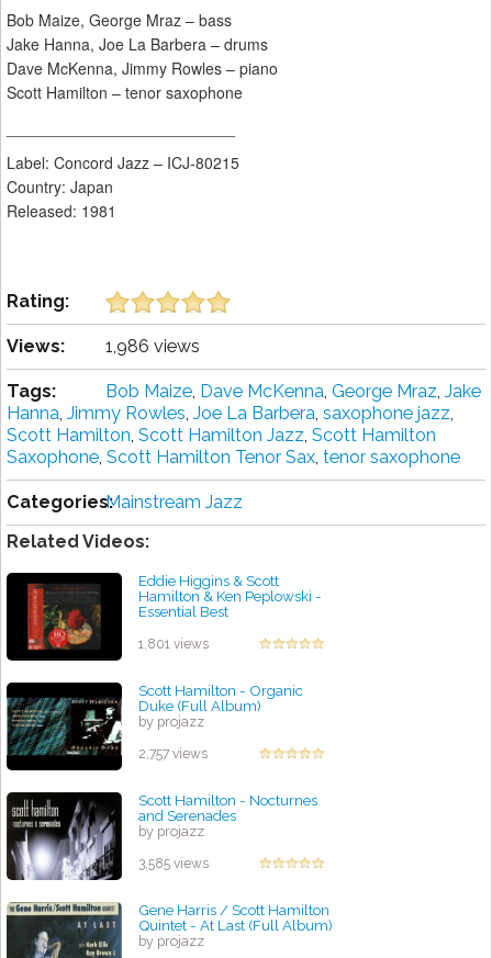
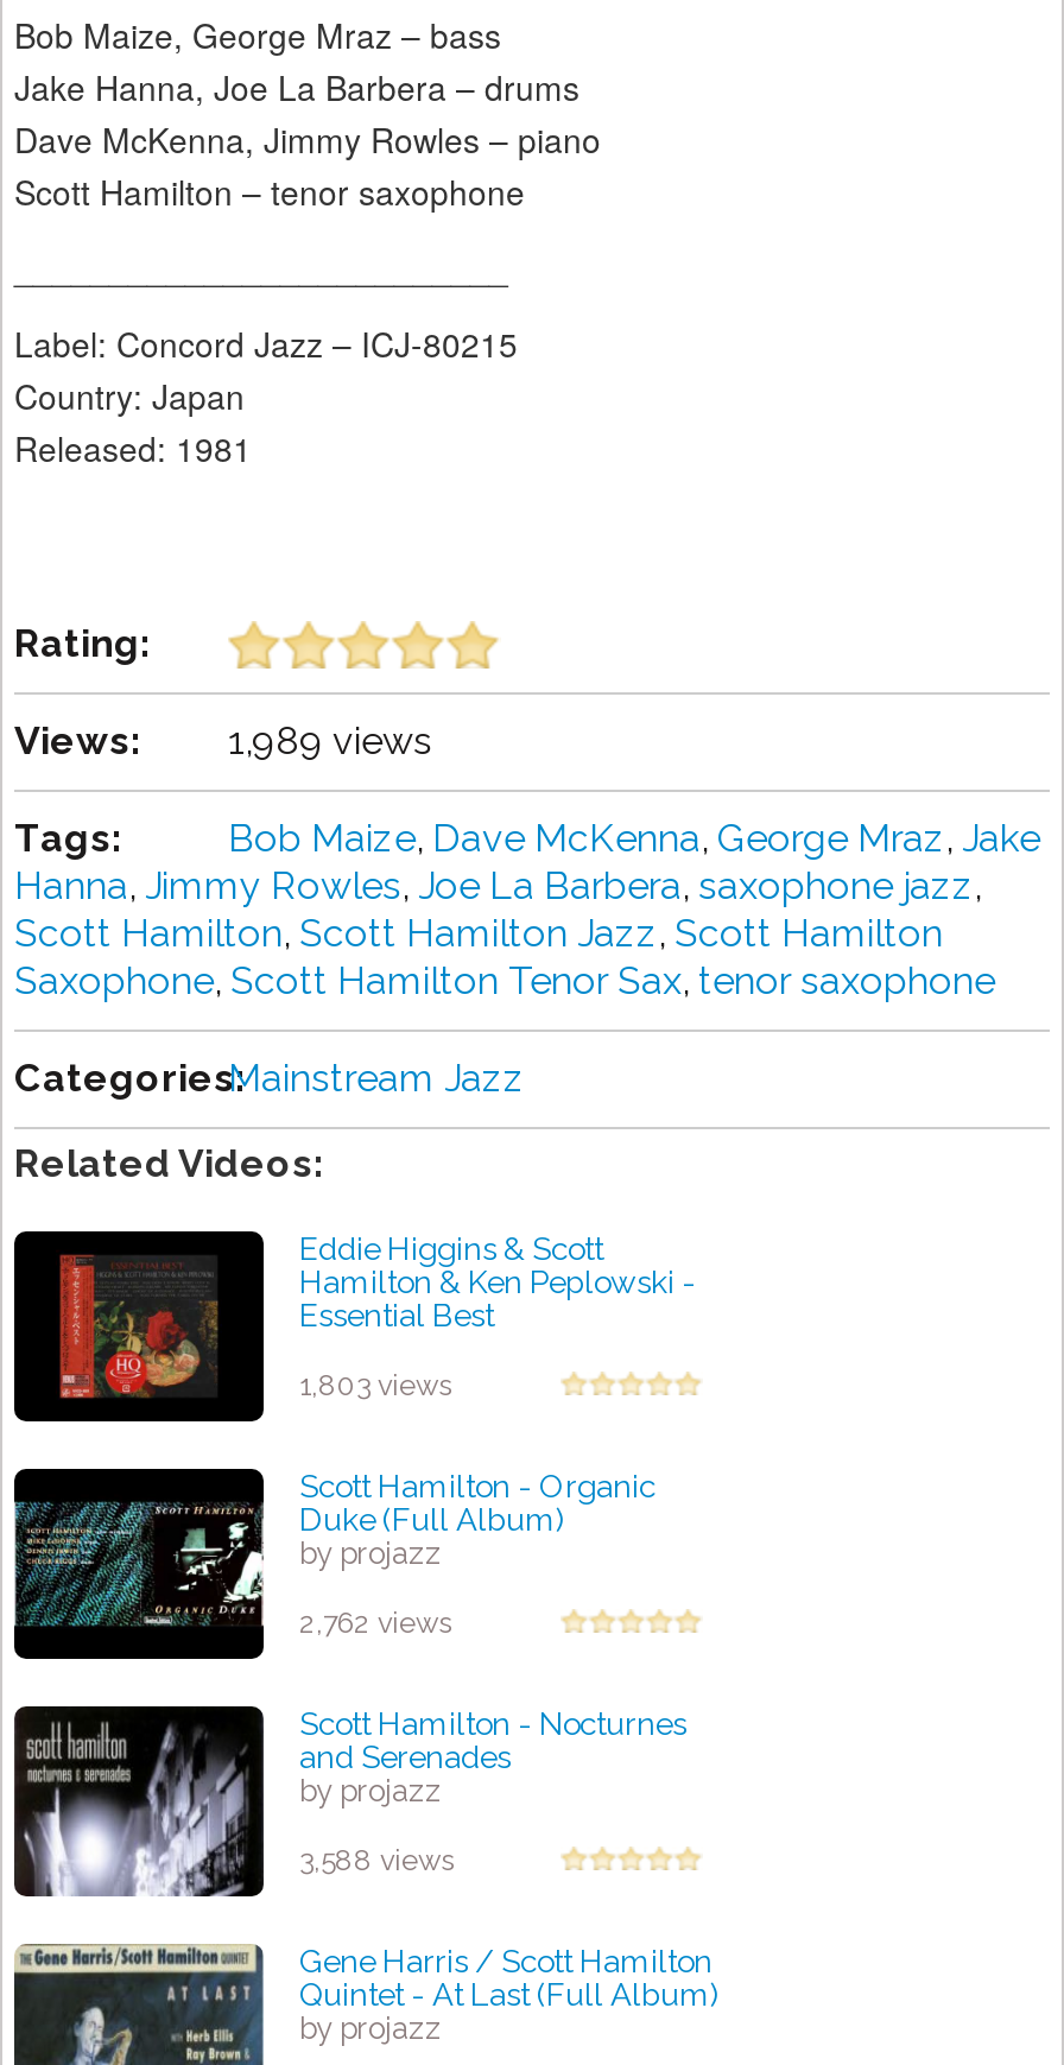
[7,336,200,357] Views: 1,986 views -> [14,719,432,764] Views: 1,989 views
[138,637,209,652] 1,801 views -> [299,1370,454,1403] 1,803 views
[138,747,208,762] 2,757 views -> [299,1608,454,1641] 2,762 views
[138,856,209,872] 3,585 views -> [299,1845,456,1878] 3,588 views

